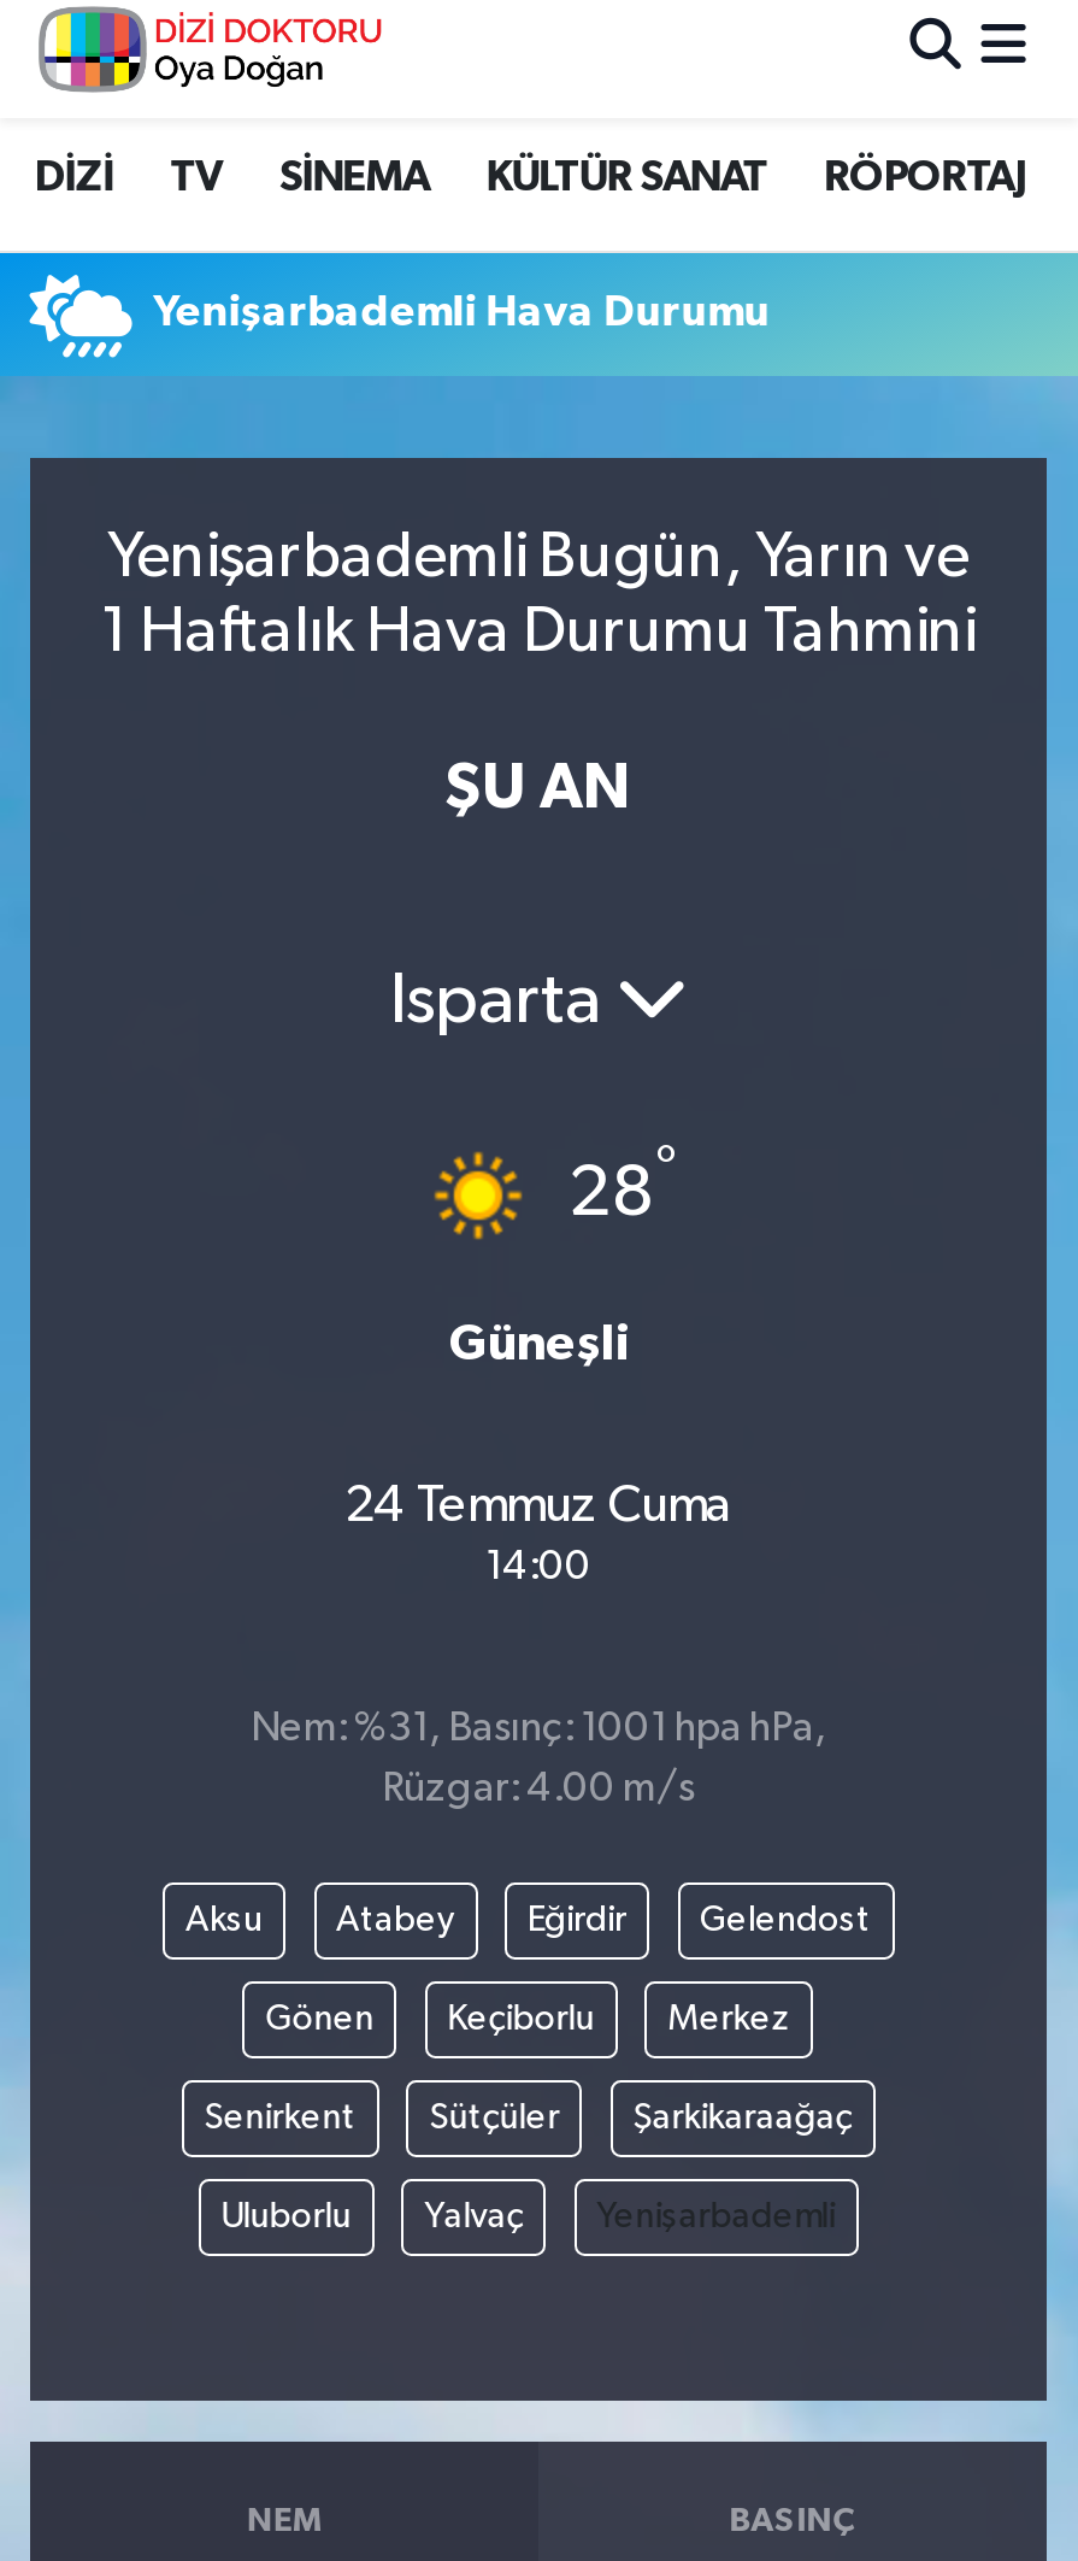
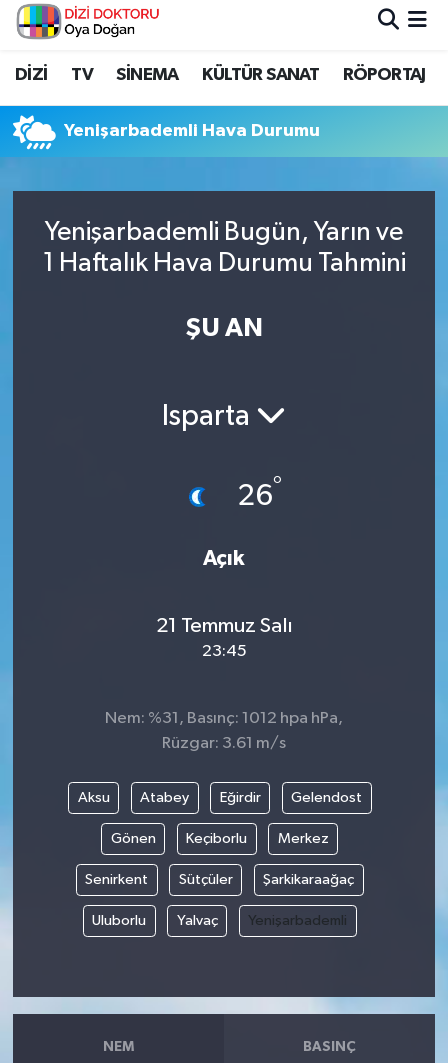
[432,1143,677,1241] [image] | 28° -> [182,475,281,514] [image] | 26°
[449,1319,628,1370] Güneşli -> [203,548,245,569] Açık
[344,1480,732,1588] 24 Temmuz Cuma | 14:00 -> [155,615,292,660] 21 Temmuz Salı | 23:45
[251,1710,826,1751] Nem: %31, Basınç: 1001 hpa hPa, -> [105,710,343,727] Nem: %31, Basınç: 1012 hpa hPa,
[382,1770,695,1811] Rüzgar: 4.00 m/s -> [162,735,286,752] Rüzgar: 3.61 m/s

